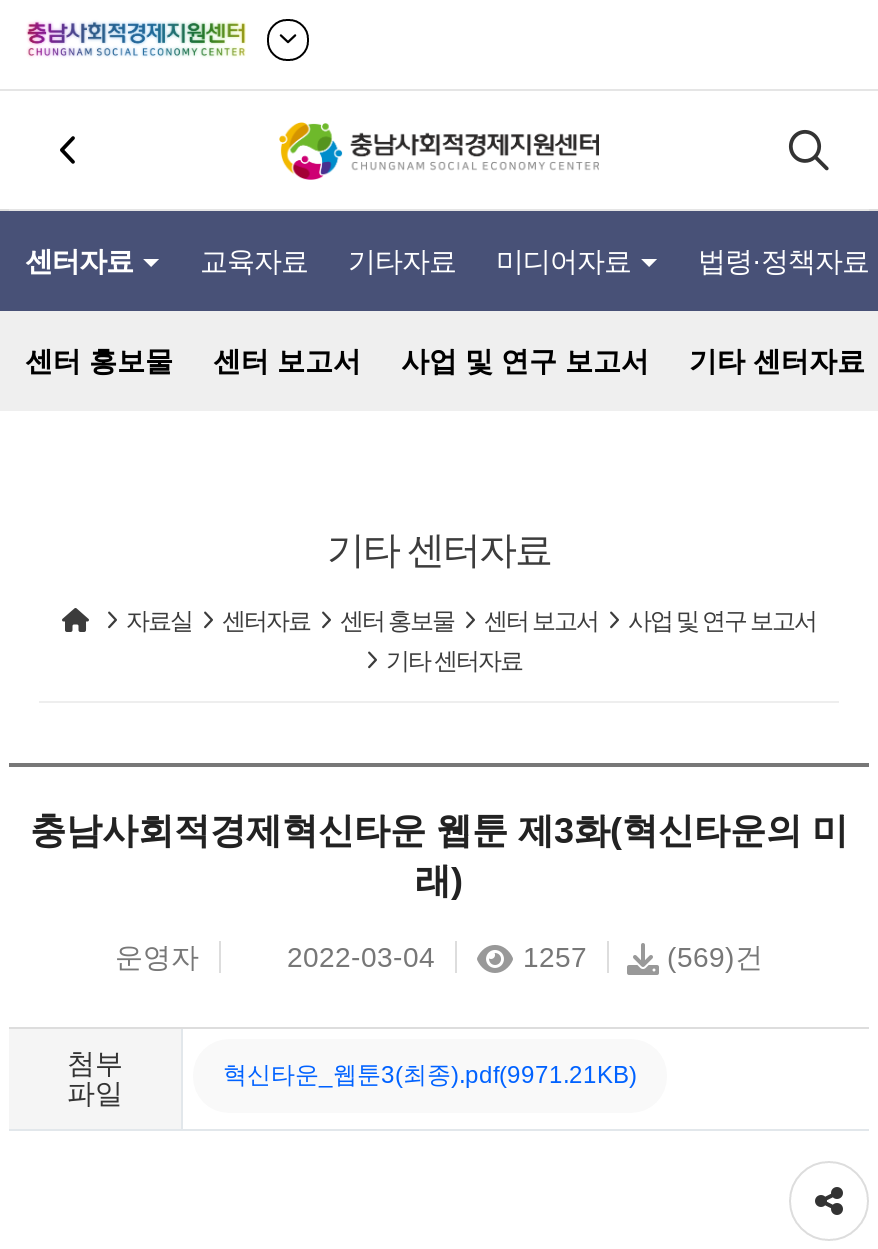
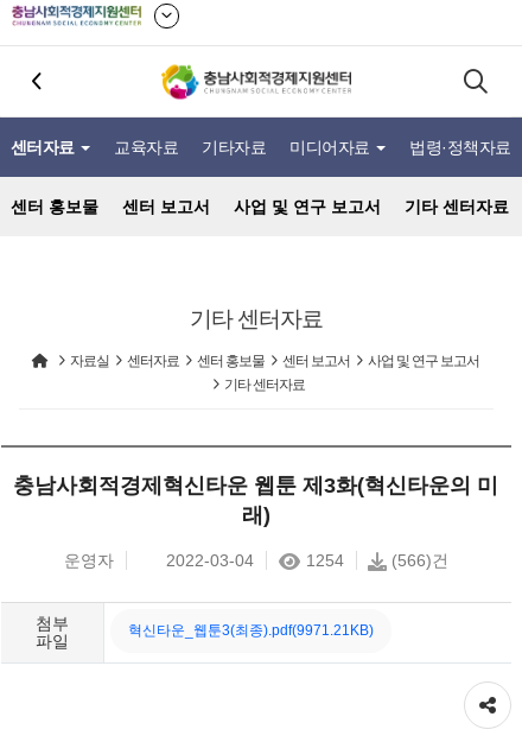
[515,941,763,973] 1257 | (569)건 -> [301,551,448,570] 1254 | (566)건

